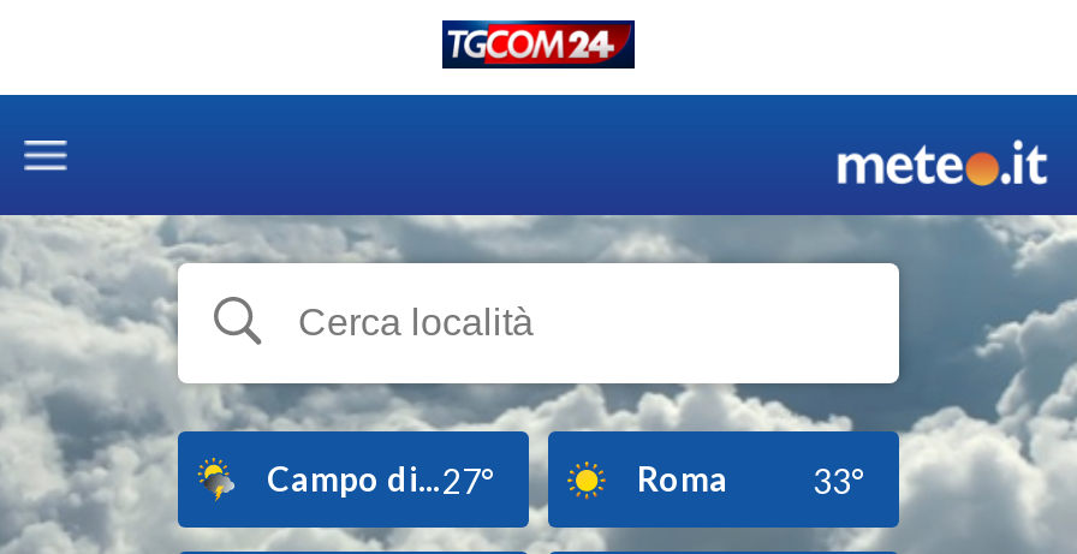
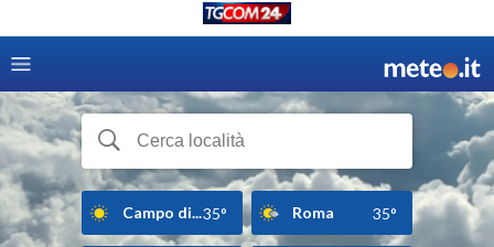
[267,457,495,500] Campo di...27° -> [122,202,227,222] Campo di...35°
[813,459,865,500] 33° -> [373,203,397,222] 35°

